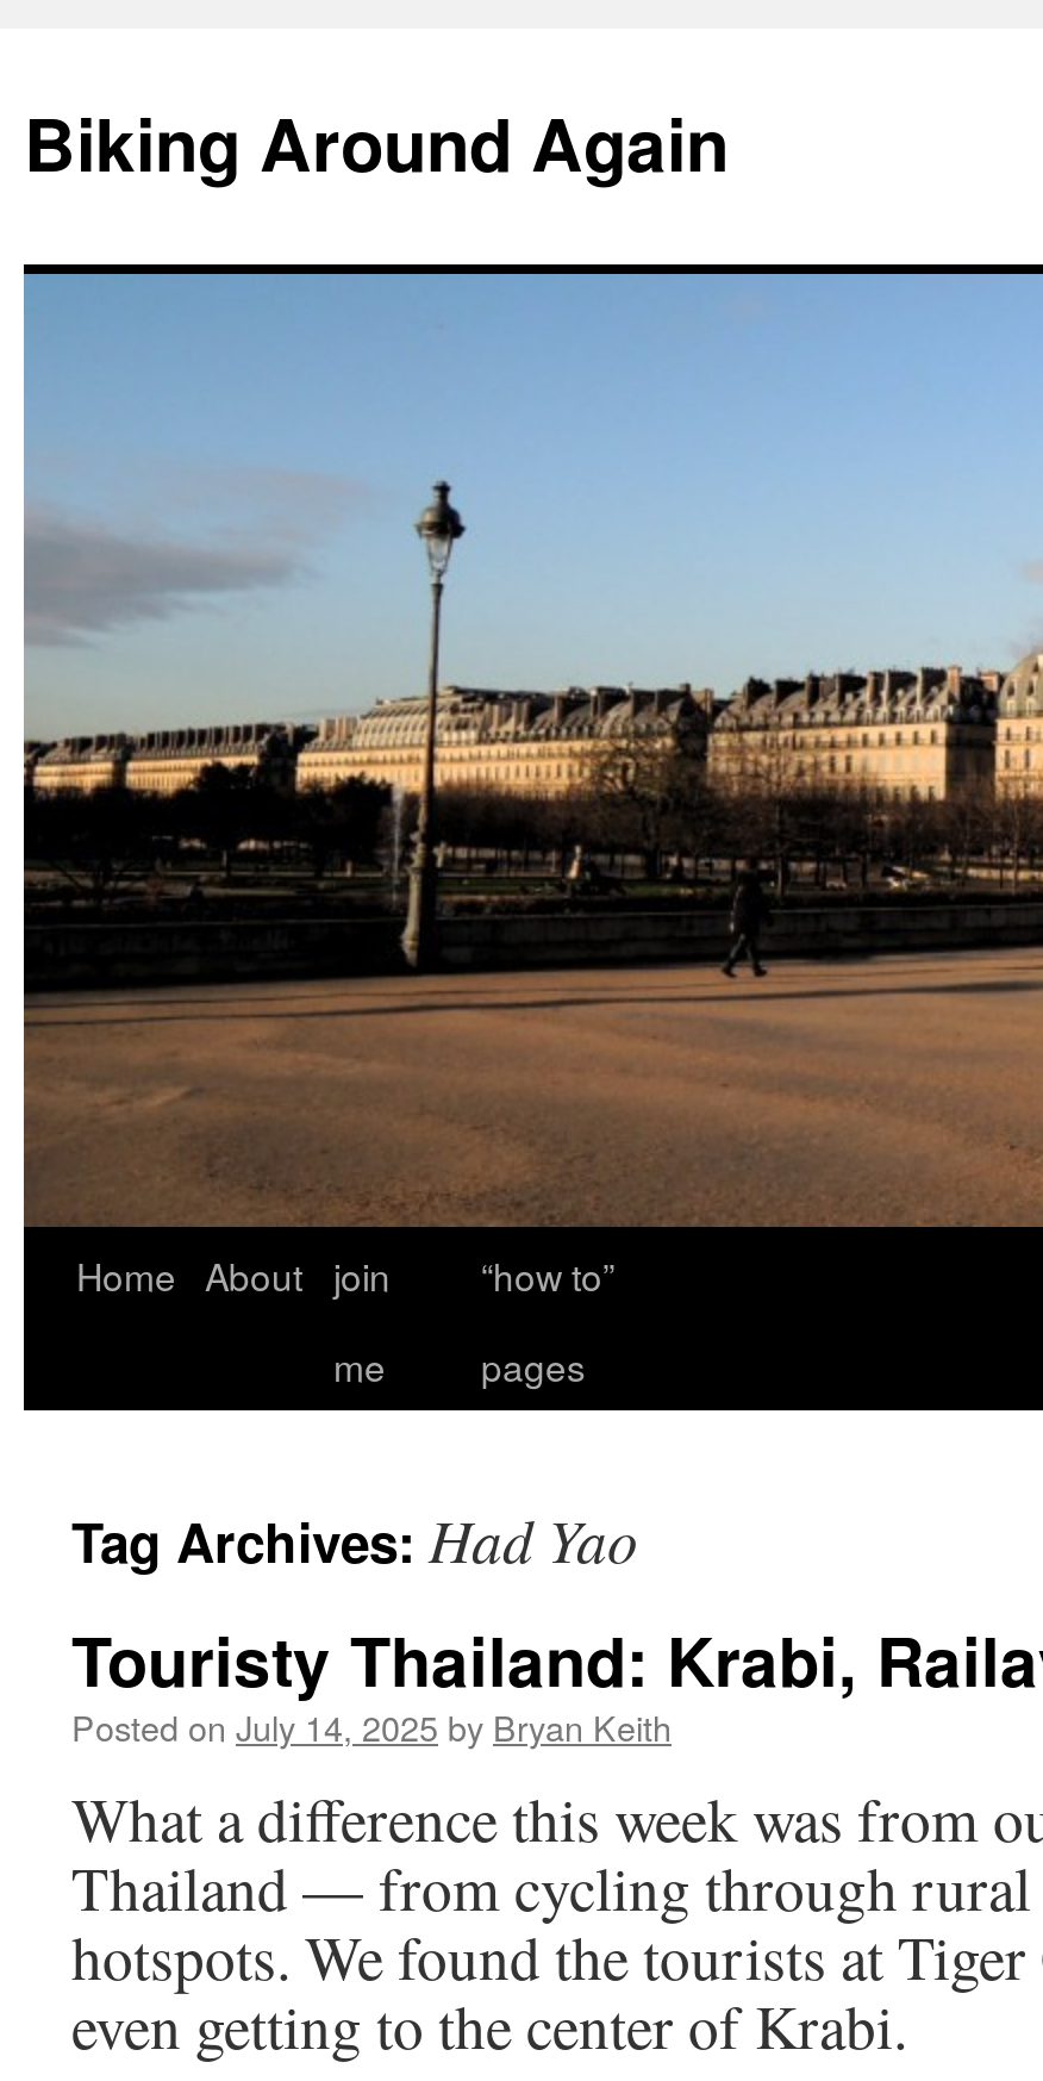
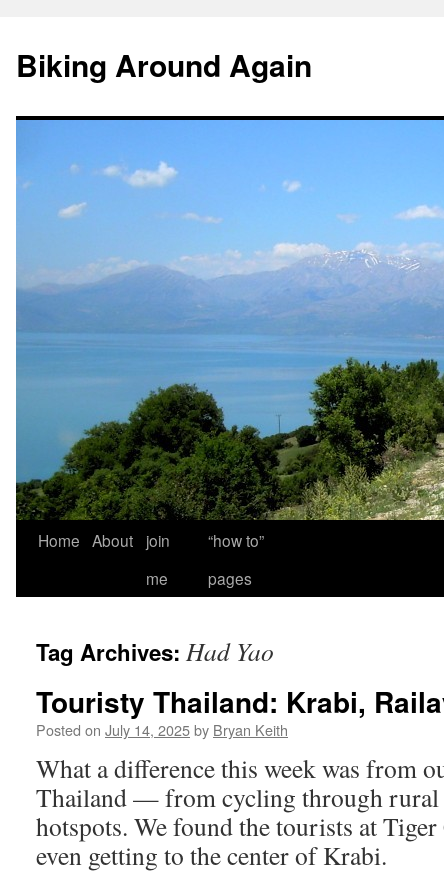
[21,274,1036,1229] [image] -> [15,120,441,520] [image]

